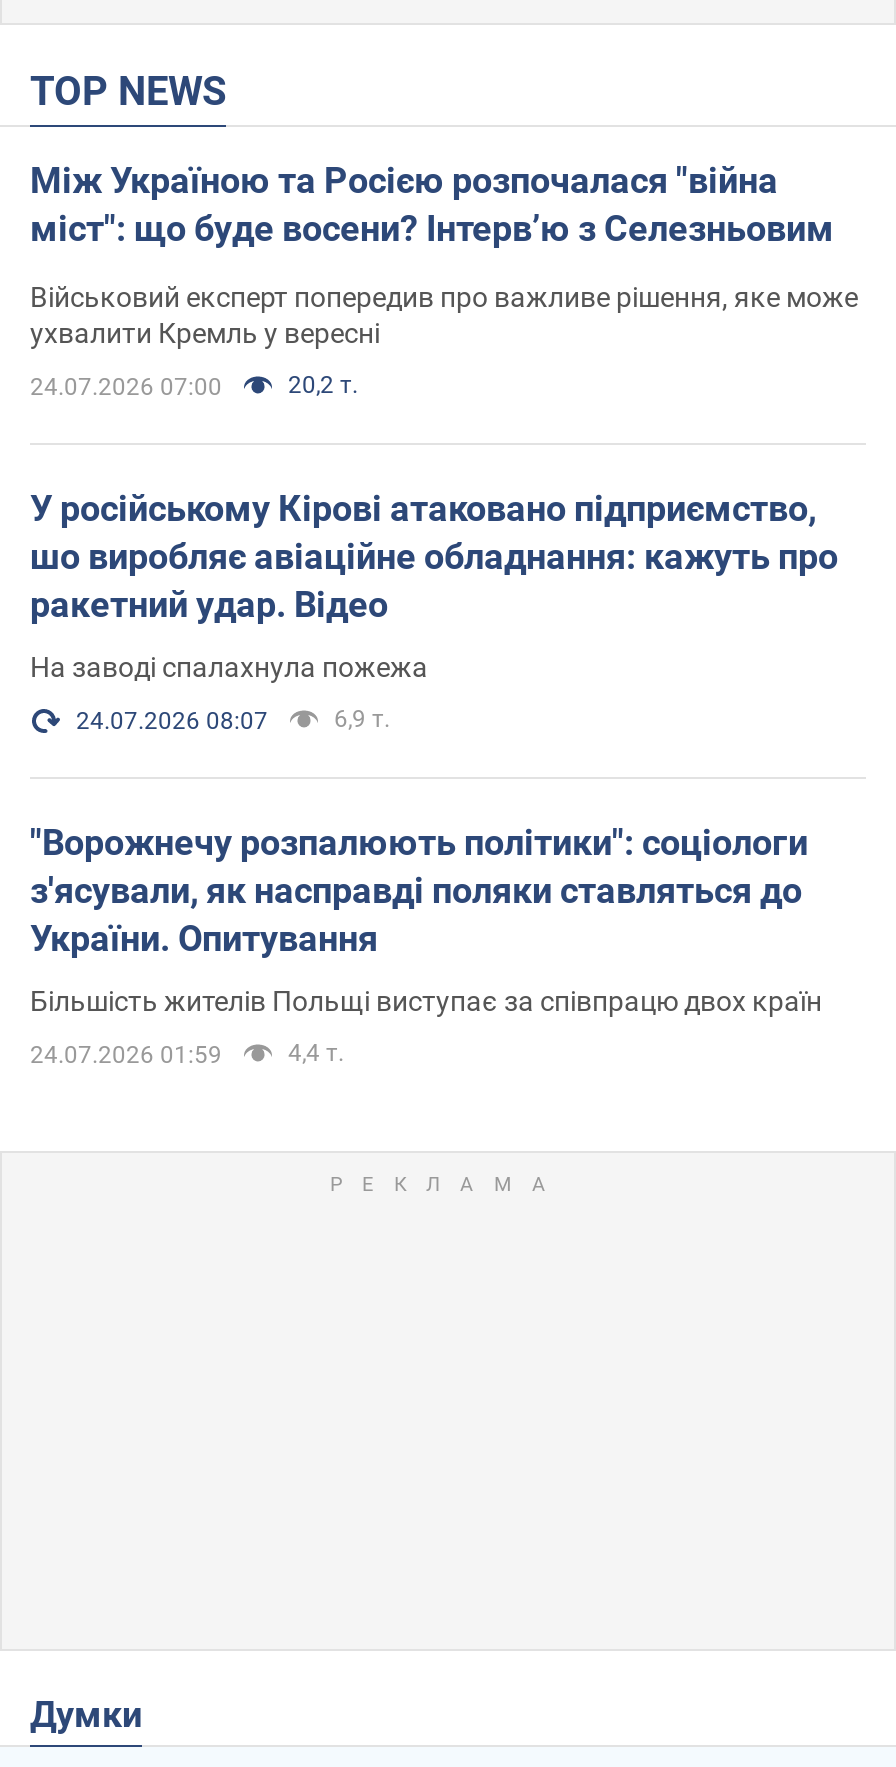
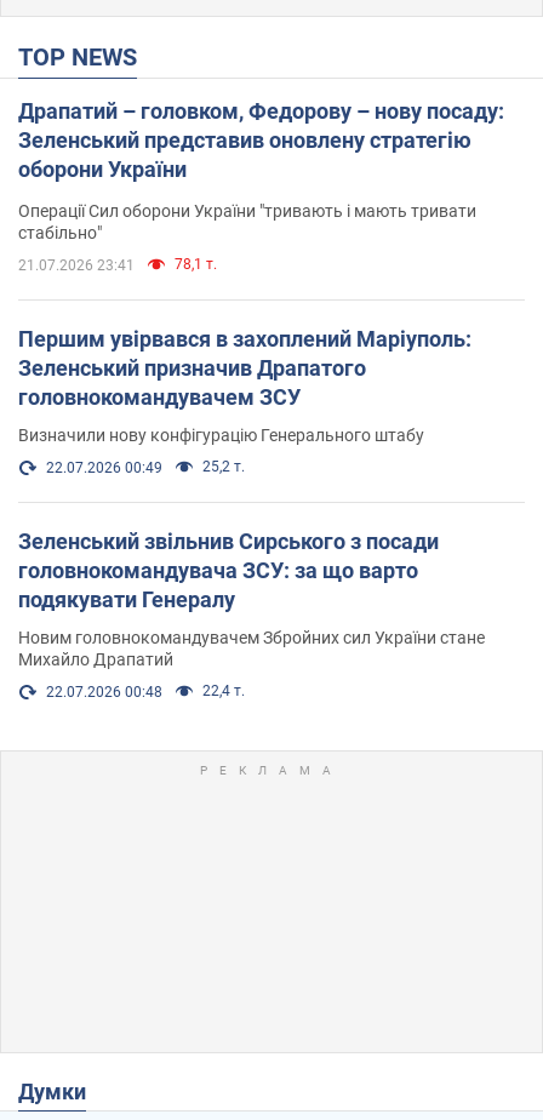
[30,159,834,249] Між Україною та Росією розпочалася "війна | міст": що буде восени? Інтерв’ю з Селезньовим -> [18,98,504,182] Драпатий – головком, Федорову – нову посаду: | Зеленський представив оновлену стратегію | оборони України
[30,281,858,349] Військовий експерт попередив про важливе рішення, яке може | ухвалити Кремль у вересні -> [18,201,476,243] Операції Сил оборони України "тривають і мають тривати | стабільно"
[30,371,358,401] 24.07.2026 07:00 | 20,2 т. -> [18,256,217,274] 21.07.2026 23:41 | 78,1 т.
[30,487,838,625] У російському Кірові атаковано підприємство, | шо виробляє авіаційне обладнання: кажуть про | ракетний удар. Відео -> [18,326,471,410] Першим увірвався в захоплений Маріуполь: | Зеленський призначив Драпатого | головнокомандувачем ЗСУ
[30,651,428,683] На заводі спалахнула пожежа -> [18,426,424,445] Визначили нову конфігурацію Генерального штабу
[76,705,390,735] 24.07.2026 08:07 | 6,9 т. -> [46,458,245,476] 22.07.2026 00:49 | 25,2 т.
[30,821,808,959] "Ворожнечу розпалюють політики": соціологи | з'ясували, як насправді поляки ставляться до | України. Опитування -> [18,529,439,612] Зеленський звільнив Сирського з посади | головнокомандувача ЗСУ: за що варто | подякувати Генералу
[30,985,822,1017] Більшість жителів Польщі виступає за співпрацю двох країн -> [18,628,485,669] Новим головнокомандувачем Збройних сил України стане | Михайло Драпатий
[30,1039,344,1069] 24.07.2026 01:59 | 4,4 т. -> [46,683,245,701] 22.07.2026 00:48 | 22,4 т.

